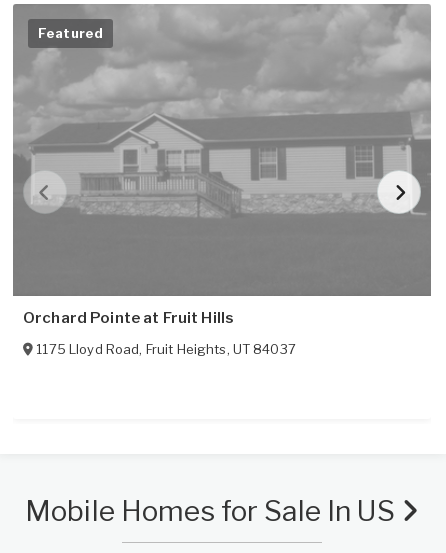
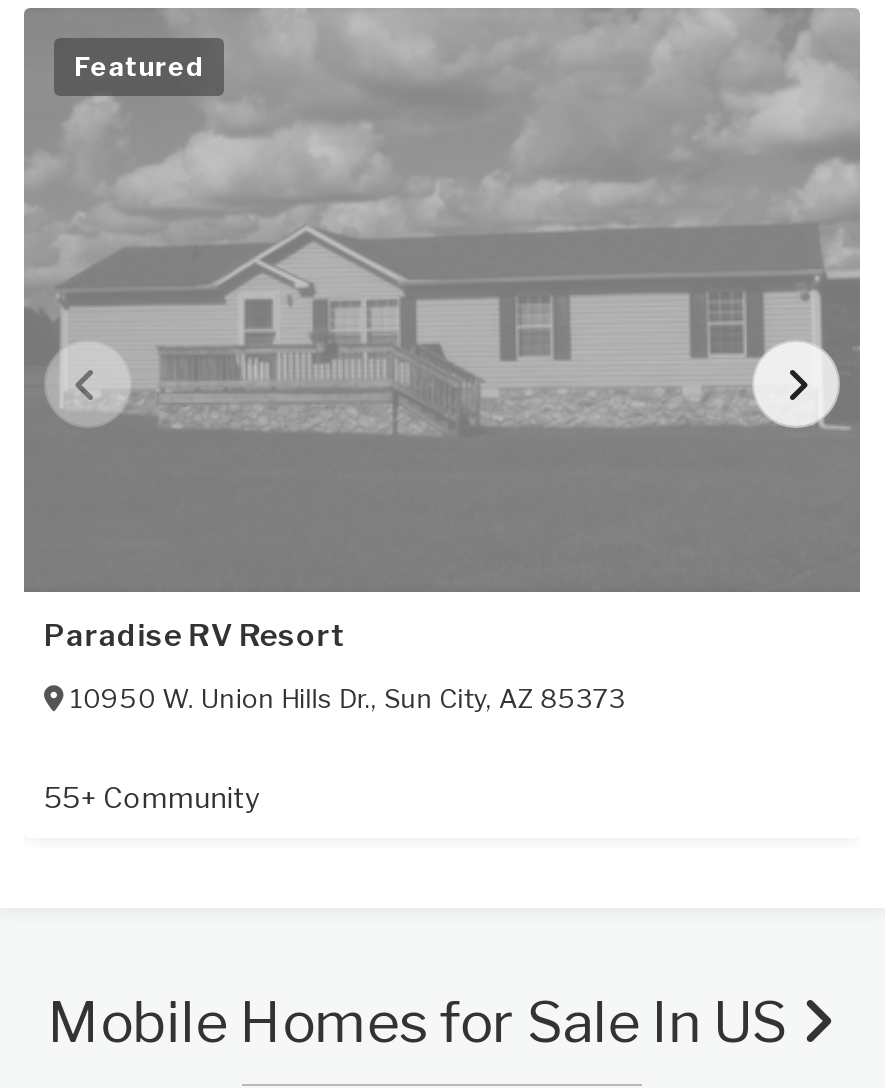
[23,309,296,357] Orchard Pointe at Fruit Hills | 1175 Lloyd Road, Fruit Heights, UT 84037 -> [44,618,625,814] Paradise RV Resort | 10950 W. Union Hills Dr., Sun City, AZ 85373 | 55+ Community

